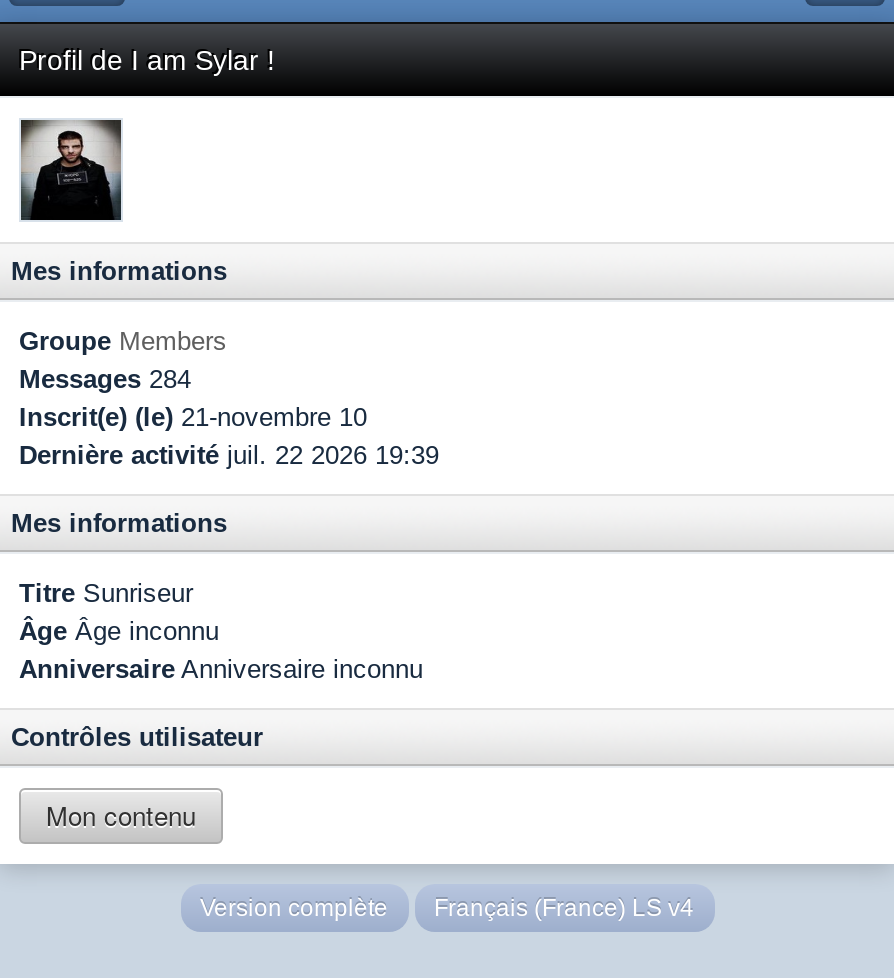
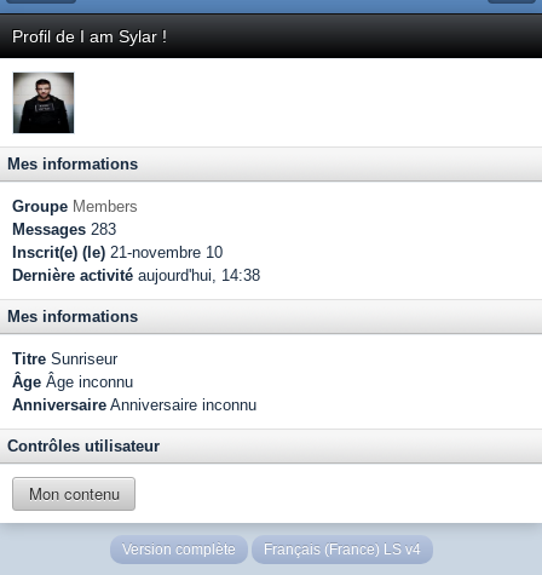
[19,364,191,394] Messages 284 -> [12,220,116,238] Messages 283
[19,440,439,470] Dernière activité juil. 22 2026 19:39 -> [12,266,260,284] Dernière activité aujourd'hui, 14:38

